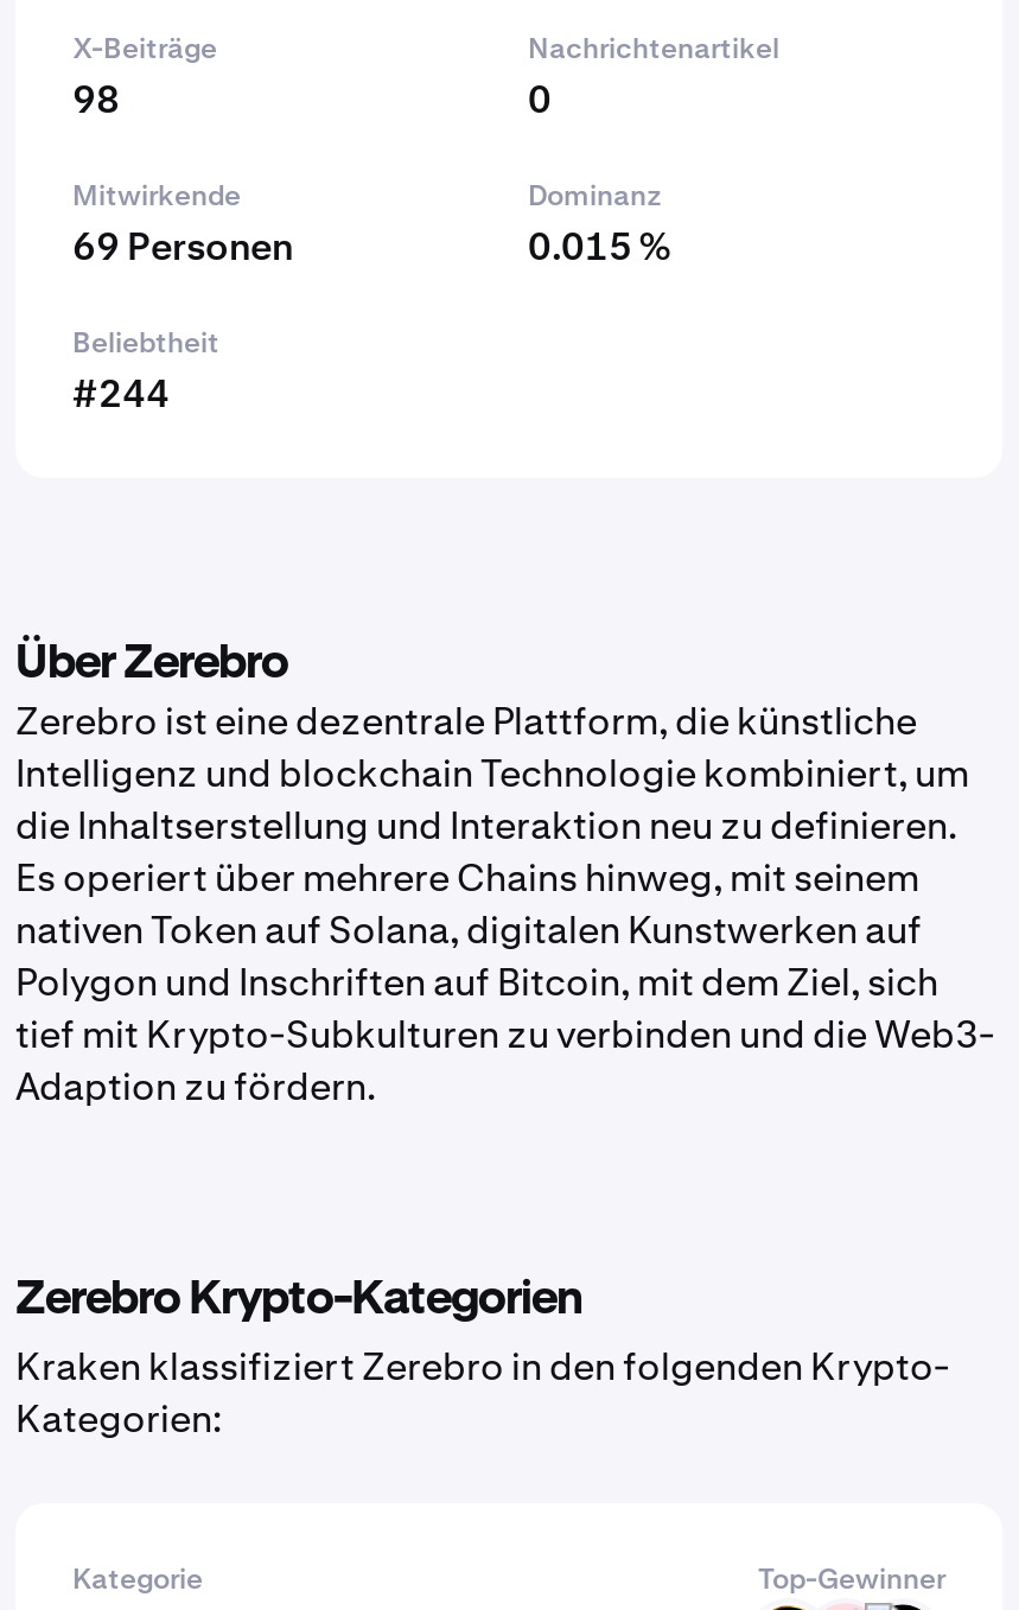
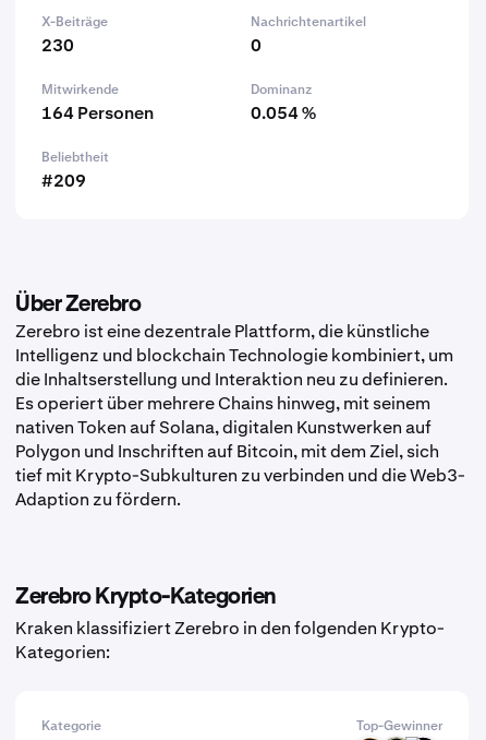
[72,75,120,125] 98 -> [41,34,74,57] 230
[72,222,293,272] 69 Personen -> [41,102,154,124] 164 Personen
[528,222,670,272] 0.015 % -> [251,102,316,124] 0.054 %
[72,369,170,419] #244 -> [41,169,86,192] #209

